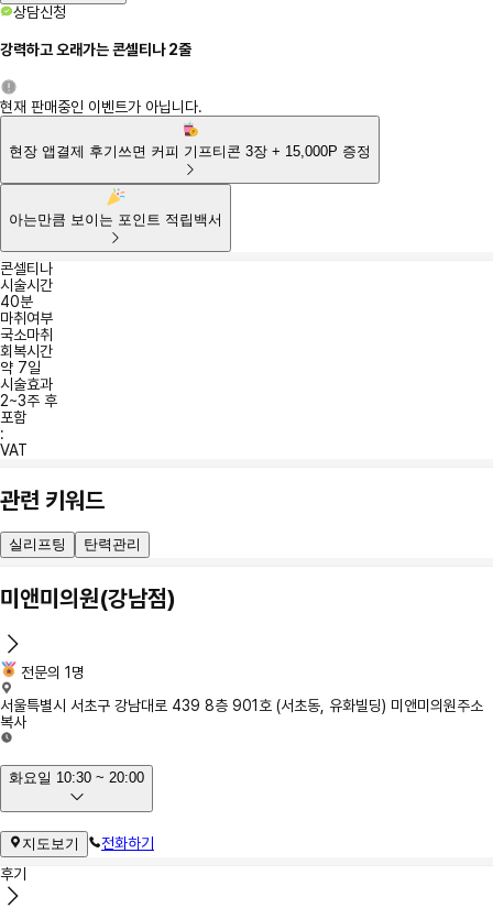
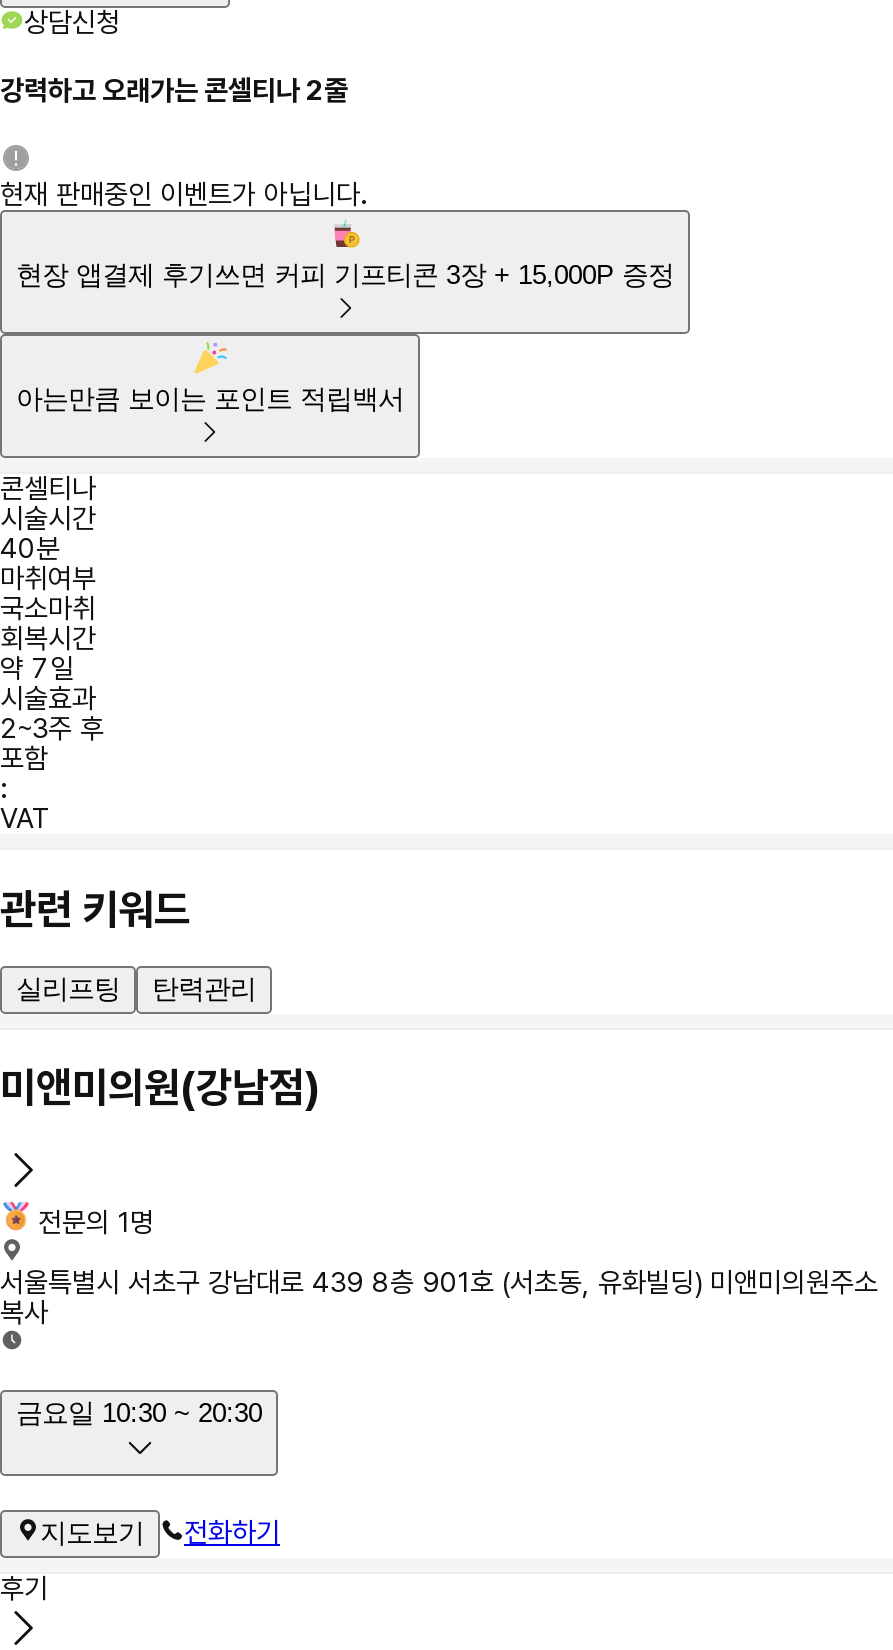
[9,770,144,786] 화요일 10:30 ~ 20:00 -> [16,1399,262,1429] 금요일 10:30 ~ 20:30

